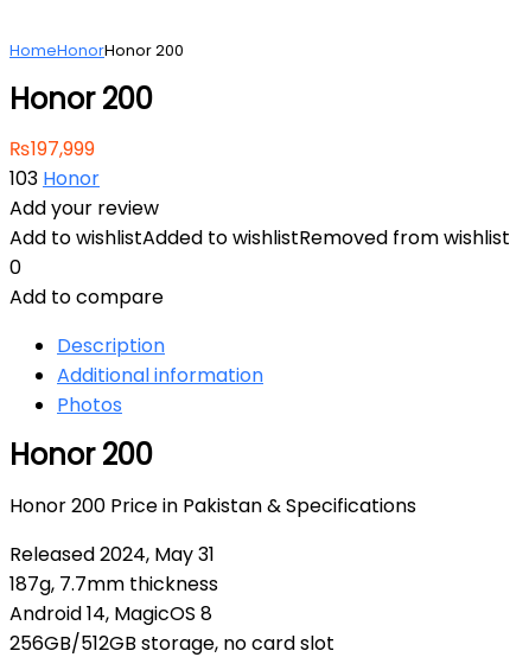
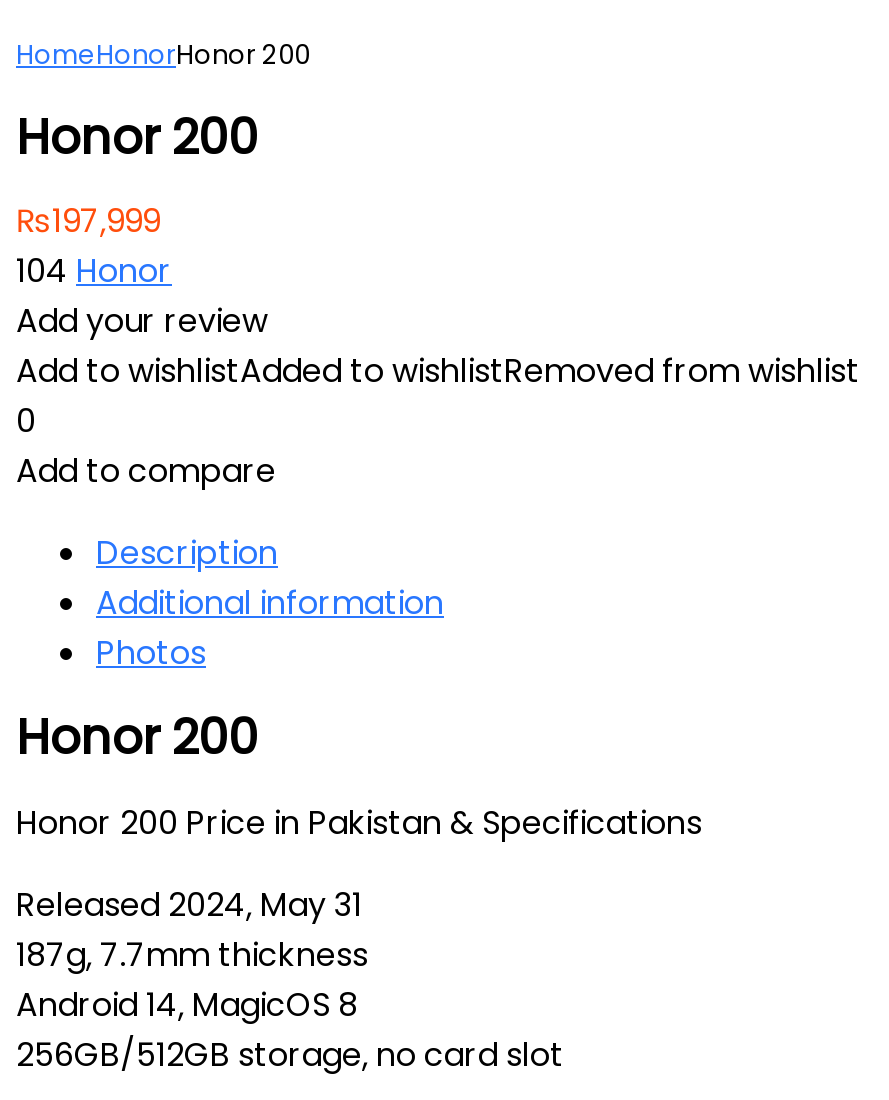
[9,165,100,192] 103 Honor -> [16,248,172,294] 104 Honor

